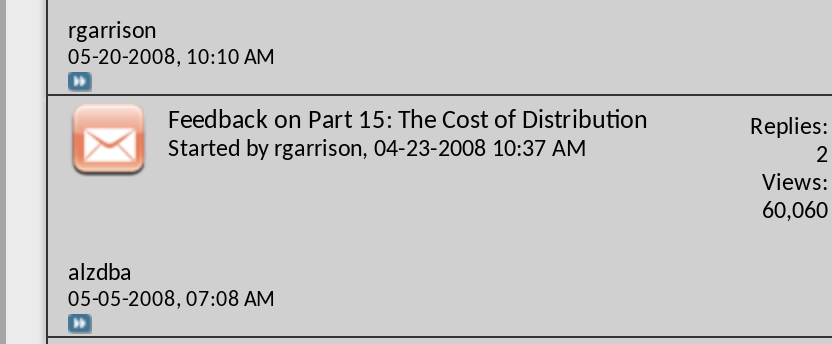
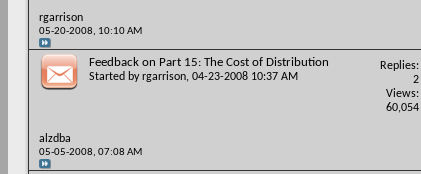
[762,199,828,223] 60,060 -> [386,102,419,114] 60,054

